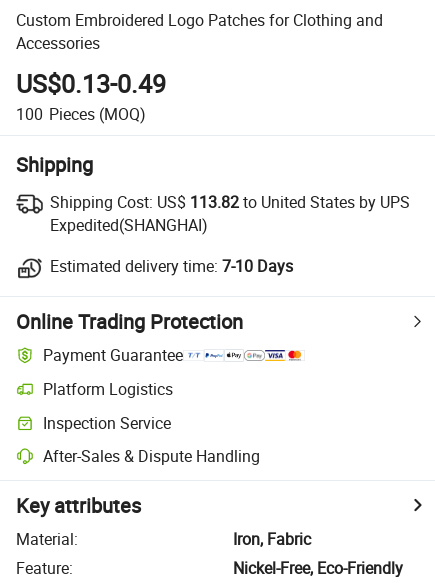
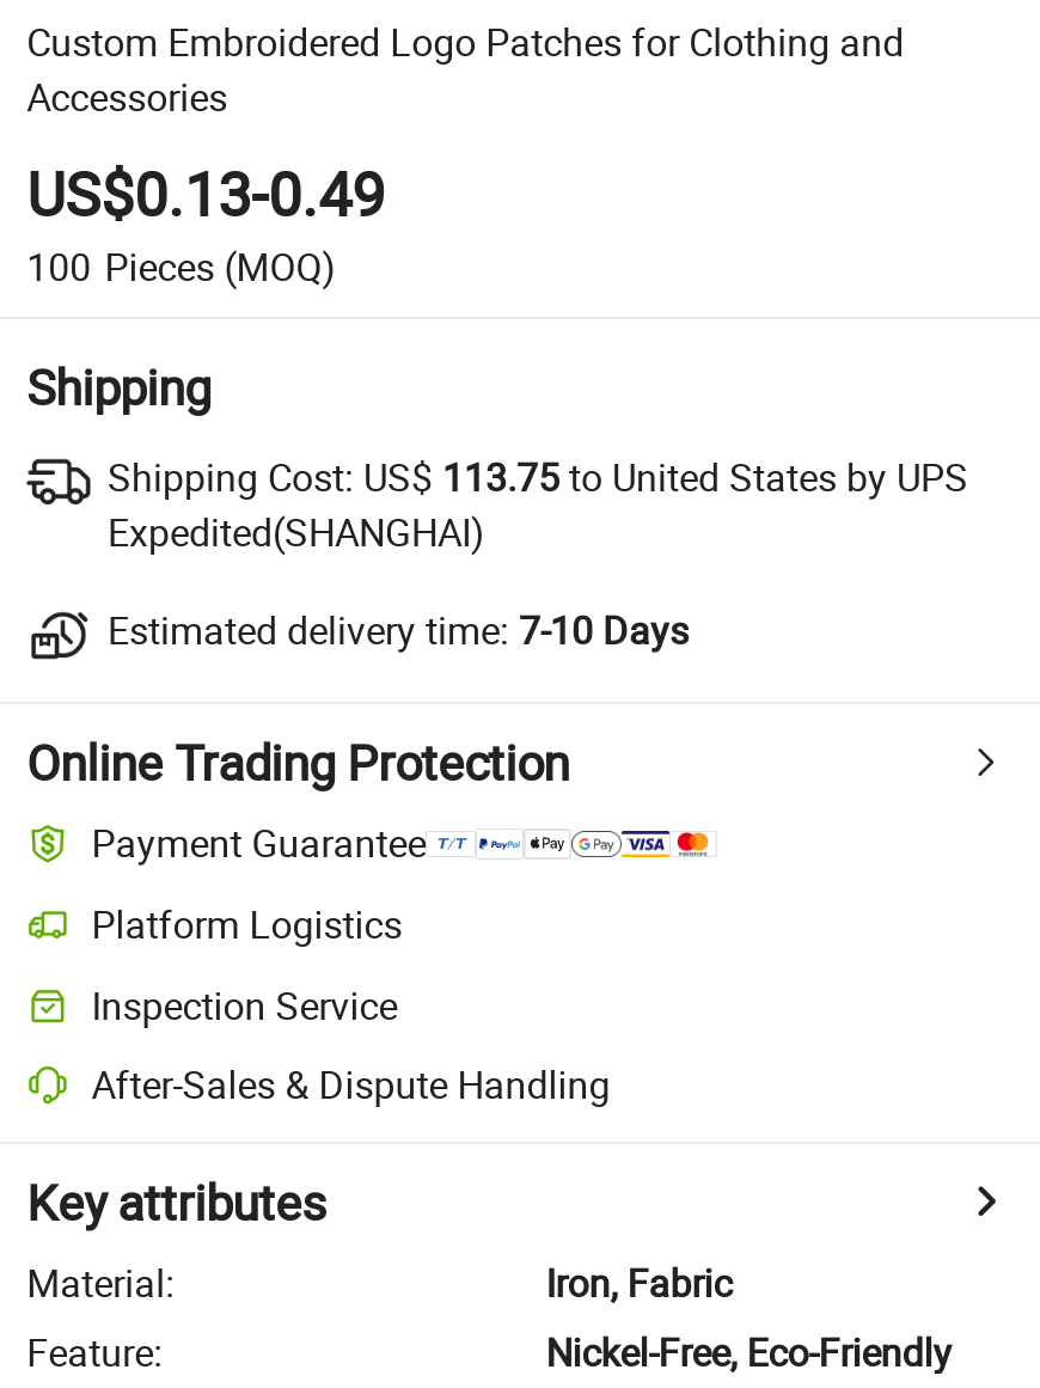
[50,191,410,213] Shipping Cost: US$113.82 to United States by UPS -> [108,450,968,503] Shipping Cost: US$113.75 to United States by UPS

